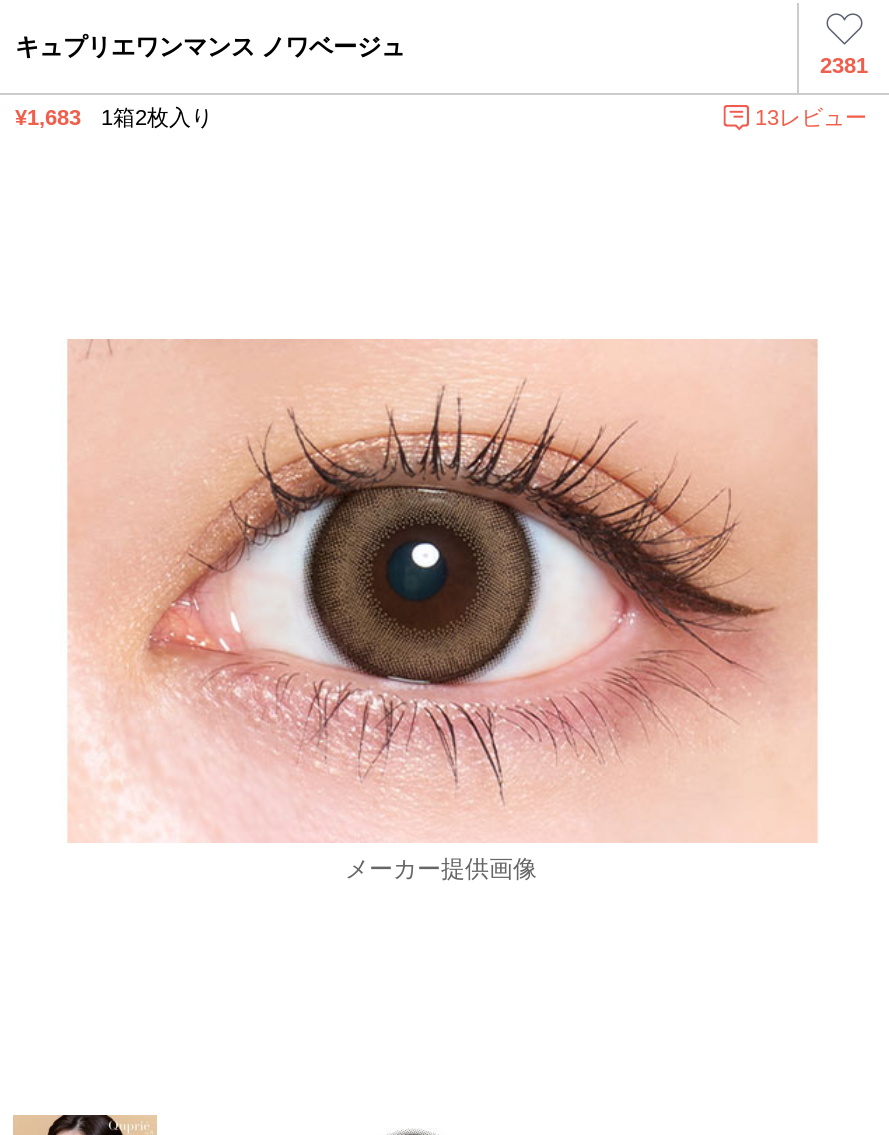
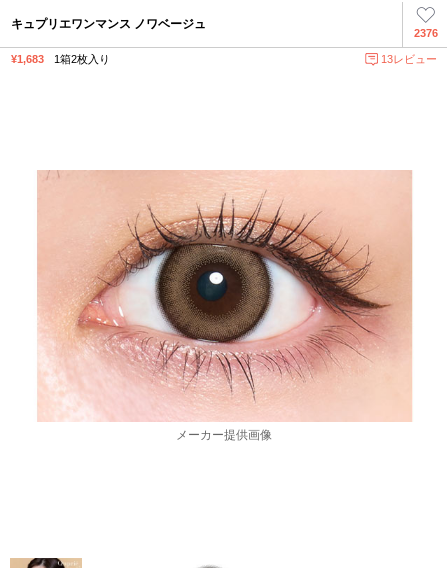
[820,53,868,77] 2381 -> [413,27,437,39] 2376

